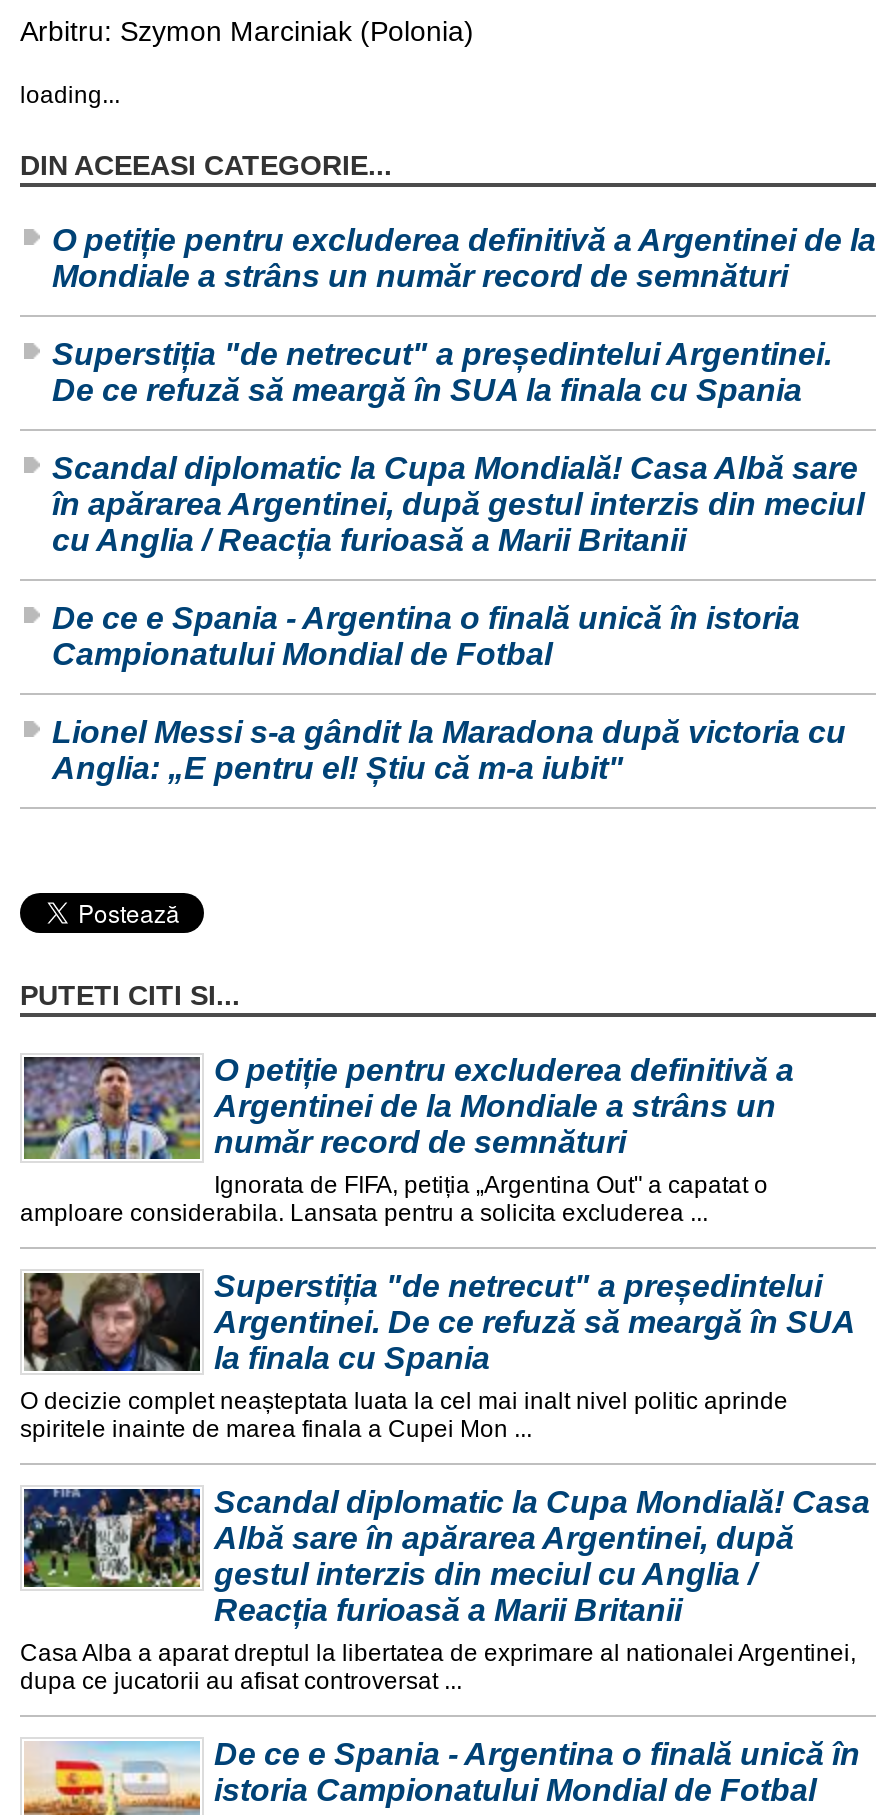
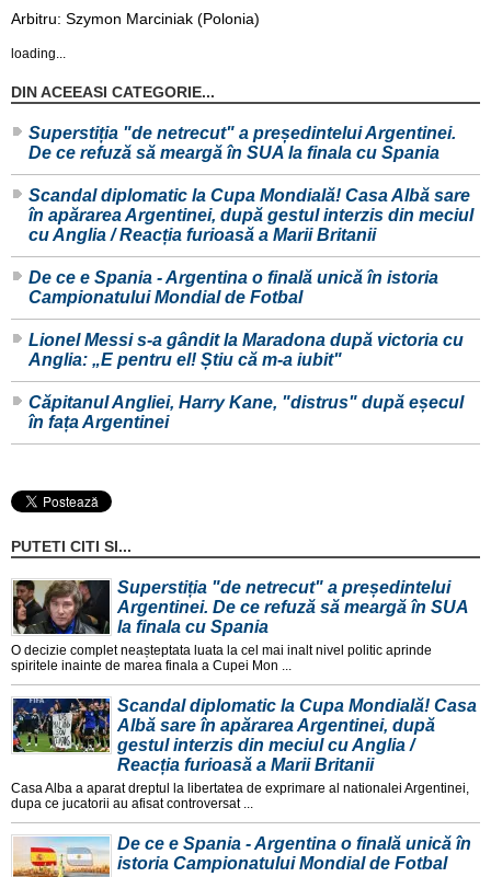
[52,222,876,292] O petiție pentru excluderea definitivă a Argentinei de la | Mondiale a strâns un număr record de semnături -> none
none -> [28,393,464,431] Căpitanul Angliei, Harry Kane, "distrus" după eșecul | în fața Argentinei
[20,1052,794,1226] [image] | O petiție pentru excluderea definitivă a | Argentinei de la Mondiale a strâns un | număr record de semnături | Ignorata de FIFA, petiția „Argentina Out" a capatat o | amploare considerabila. Lansata pentru a solicita excluderea ... -> none

